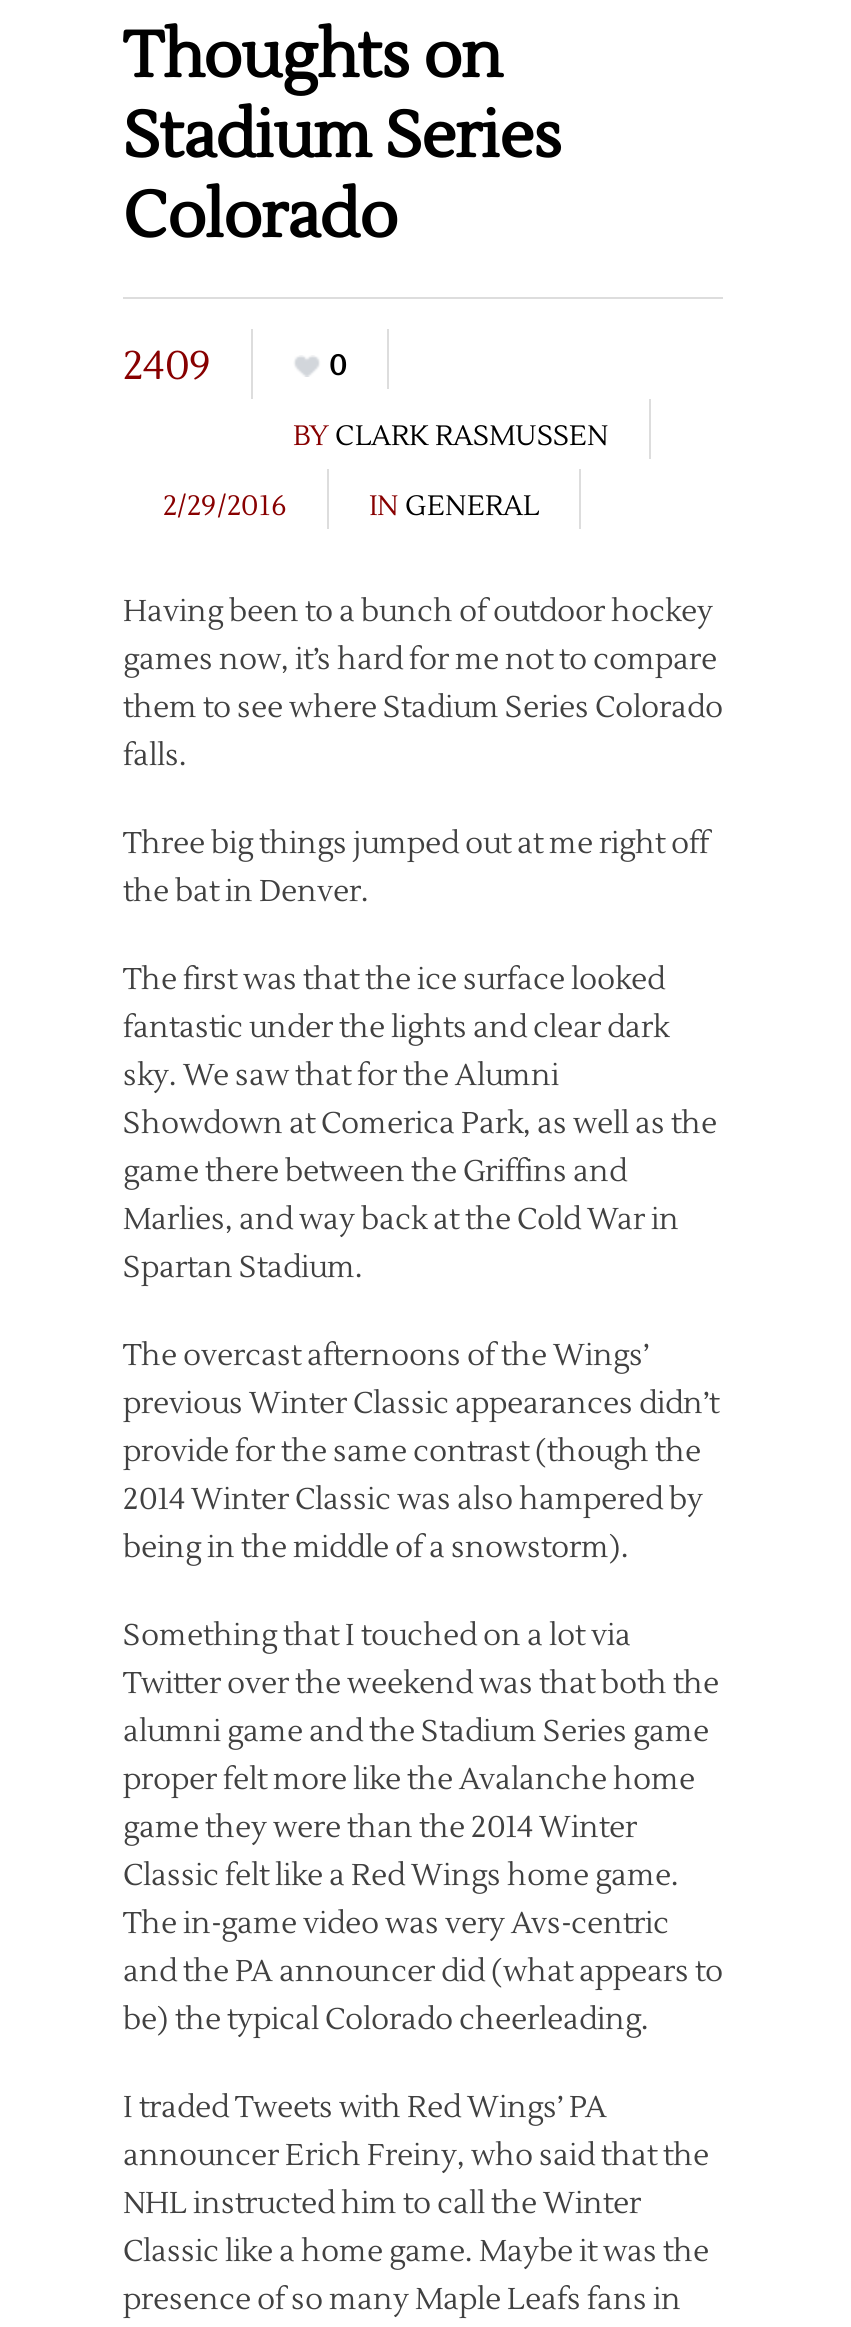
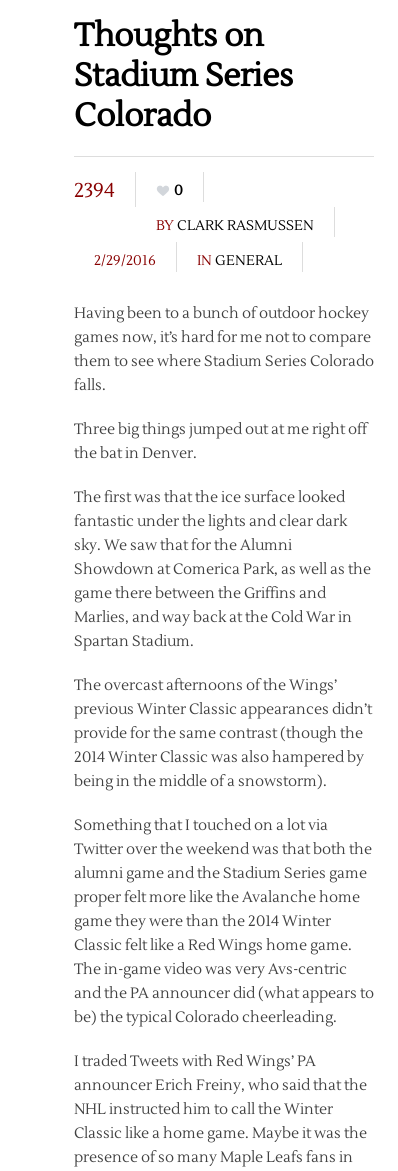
[123,341,211,393] 2409 -> [74,178,115,204] 2394

